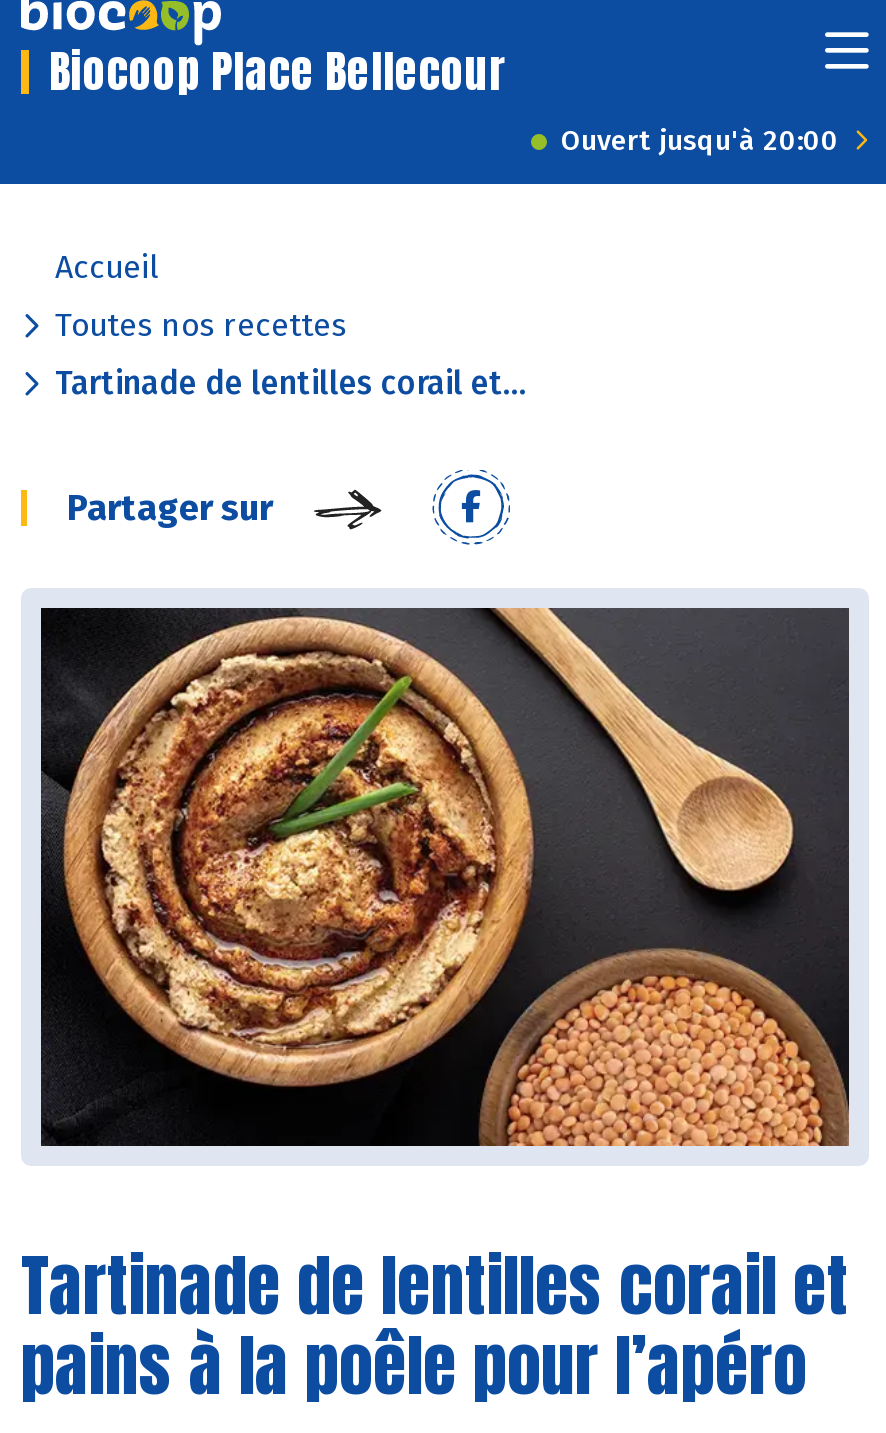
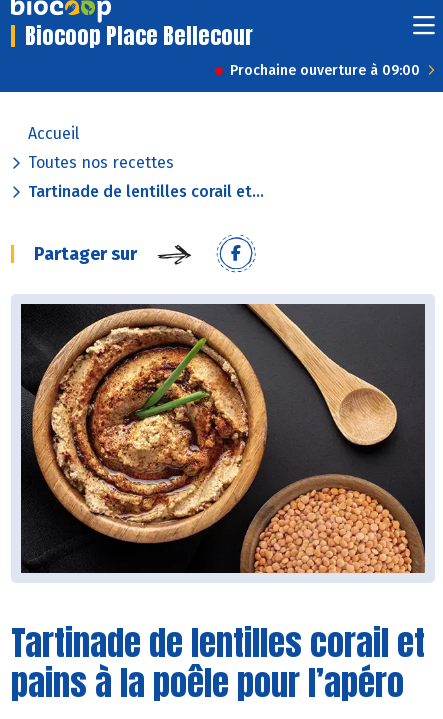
[561,124,839,158] Ouvert jusqu'à 20:00 -> [230,62,420,79] Prochaine ouverture à 09:00

